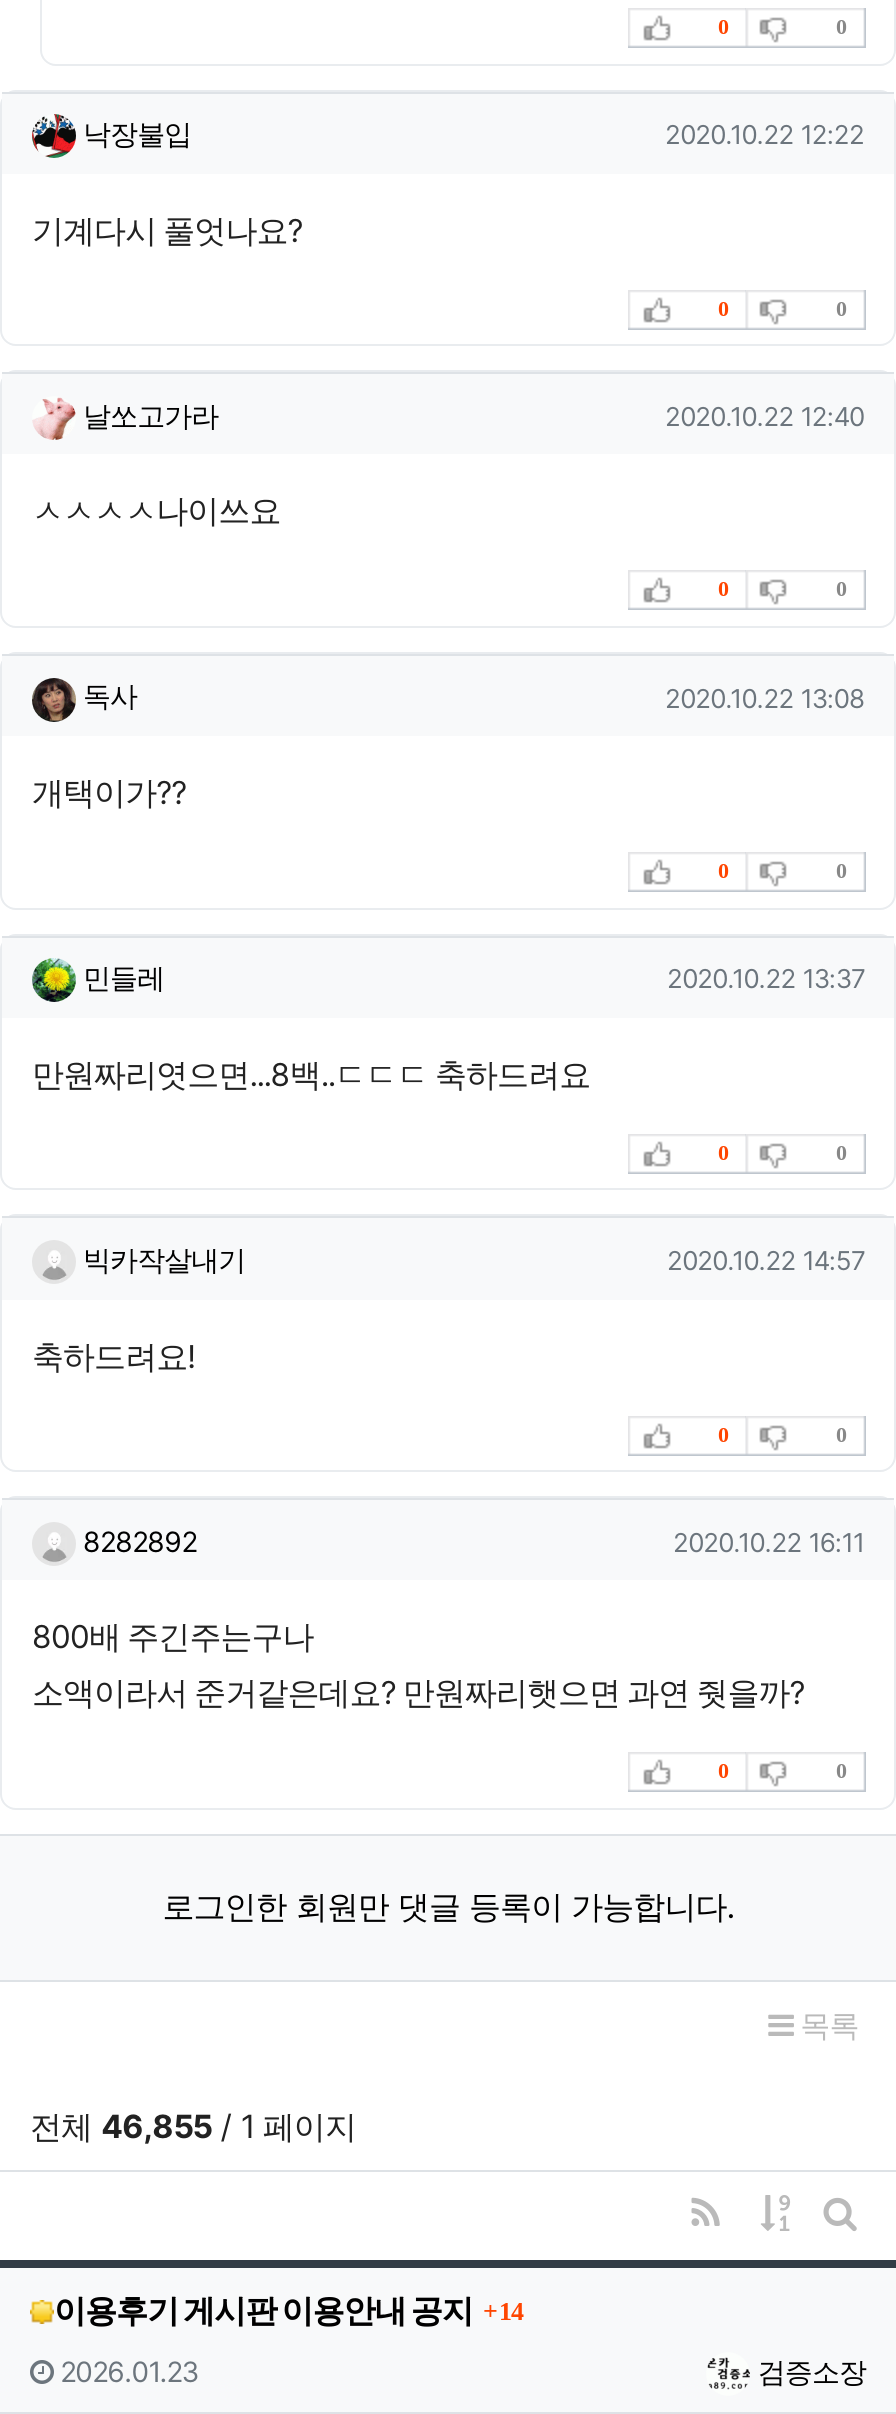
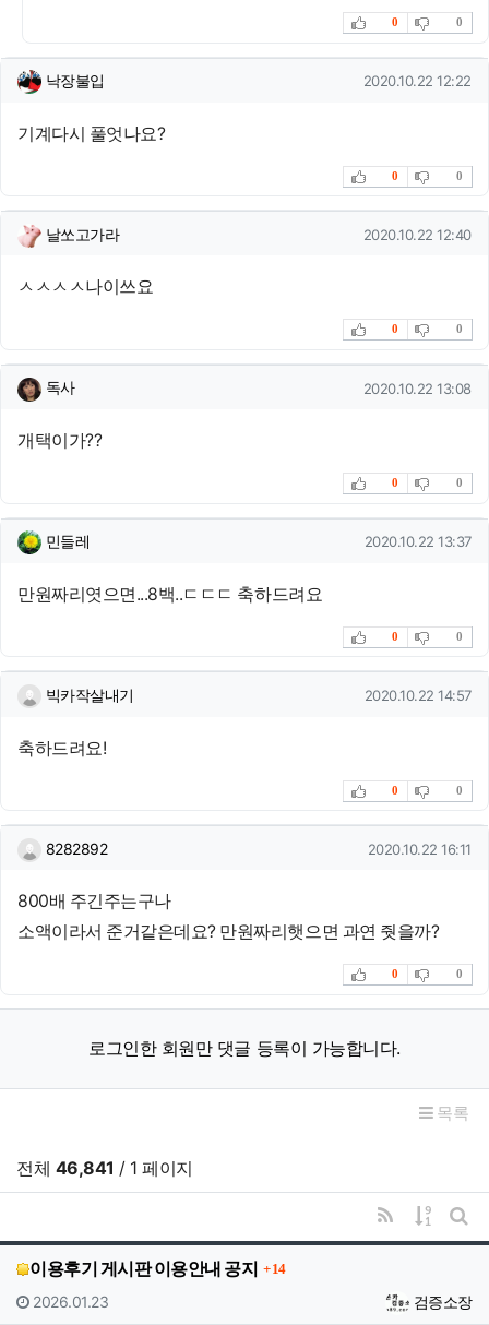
[30,2106,356,2146] 전체 46,855 / 1 페이지 -> [16,1157,193,1179] 전체 46,841 / 1 페이지

